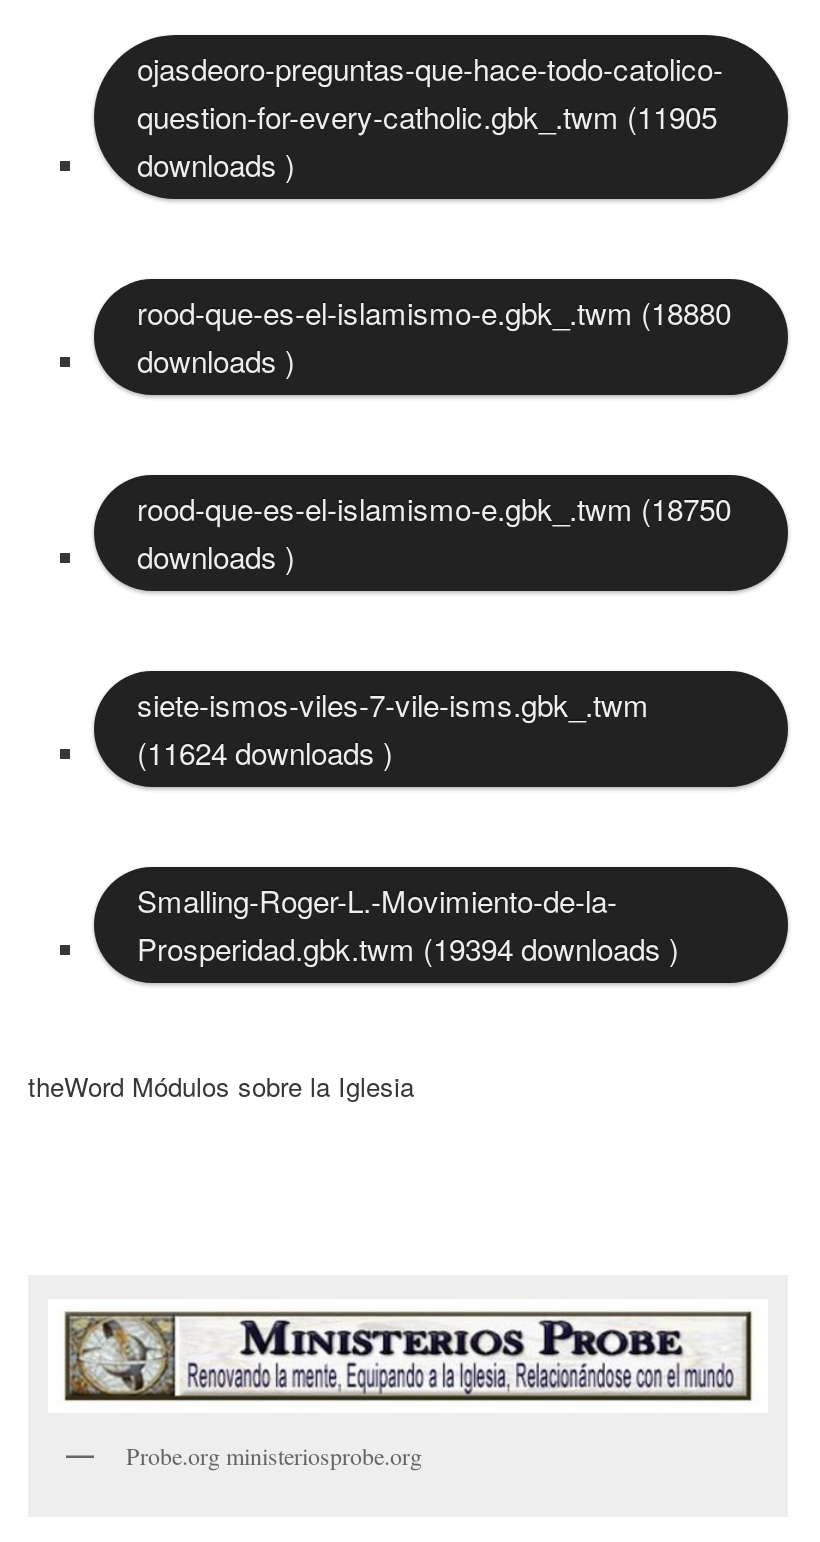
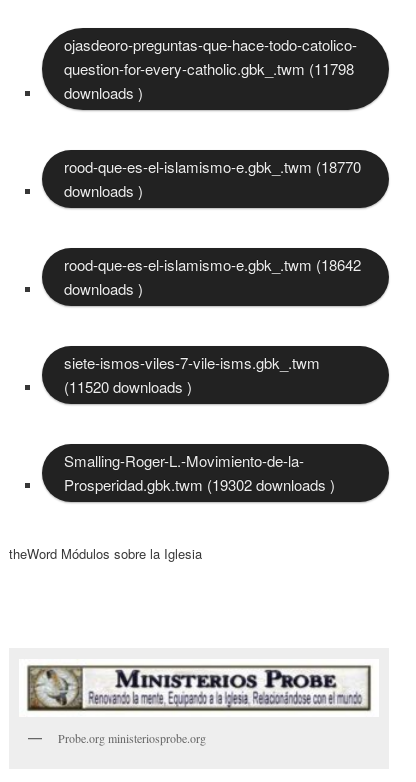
[137,95,717,137] question-for-every-catholic.gbk_.twm (11905 -> [63,58,353,79] question-for-every-catholic.gbk_.twm (11798
[137,291,731,333] rood-que-es-el-islamismo-e.gbk_.twm (18880 -> [63,156,360,177] rood-que-es-el-islamismo-e.gbk_.twm (18770
[137,487,731,529] rood-que-es-el-islamismo-e.gbk_.twm (18750 -> [63,254,360,275] rood-que-es-el-islamismo-e.gbk_.twm (18642
[137,731,393,773] (11624 downloads ) -> [63,376,191,397] (11520 downloads )
[137,927,679,969] Prosperidad.gbk.twm (19394 downloads ) -> [63,474,334,495] Prosperidad.gbk.twm (19302 downloads )

